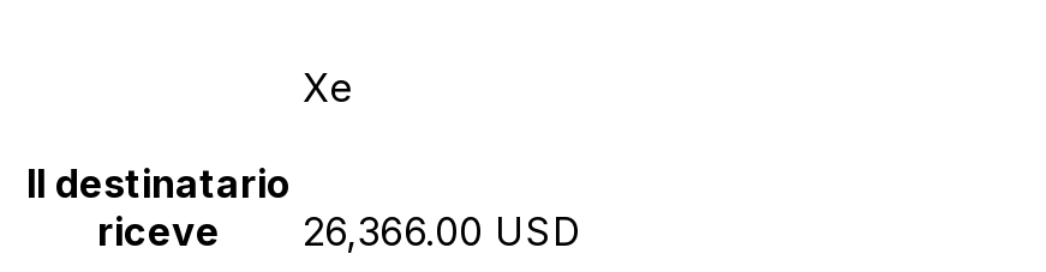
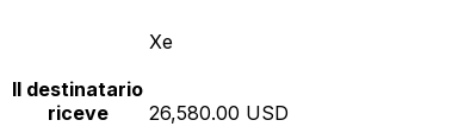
[97,206,581,254] riceve 26,366.00 USD -> [47,101,289,124] riceve 26,580.00 USD

